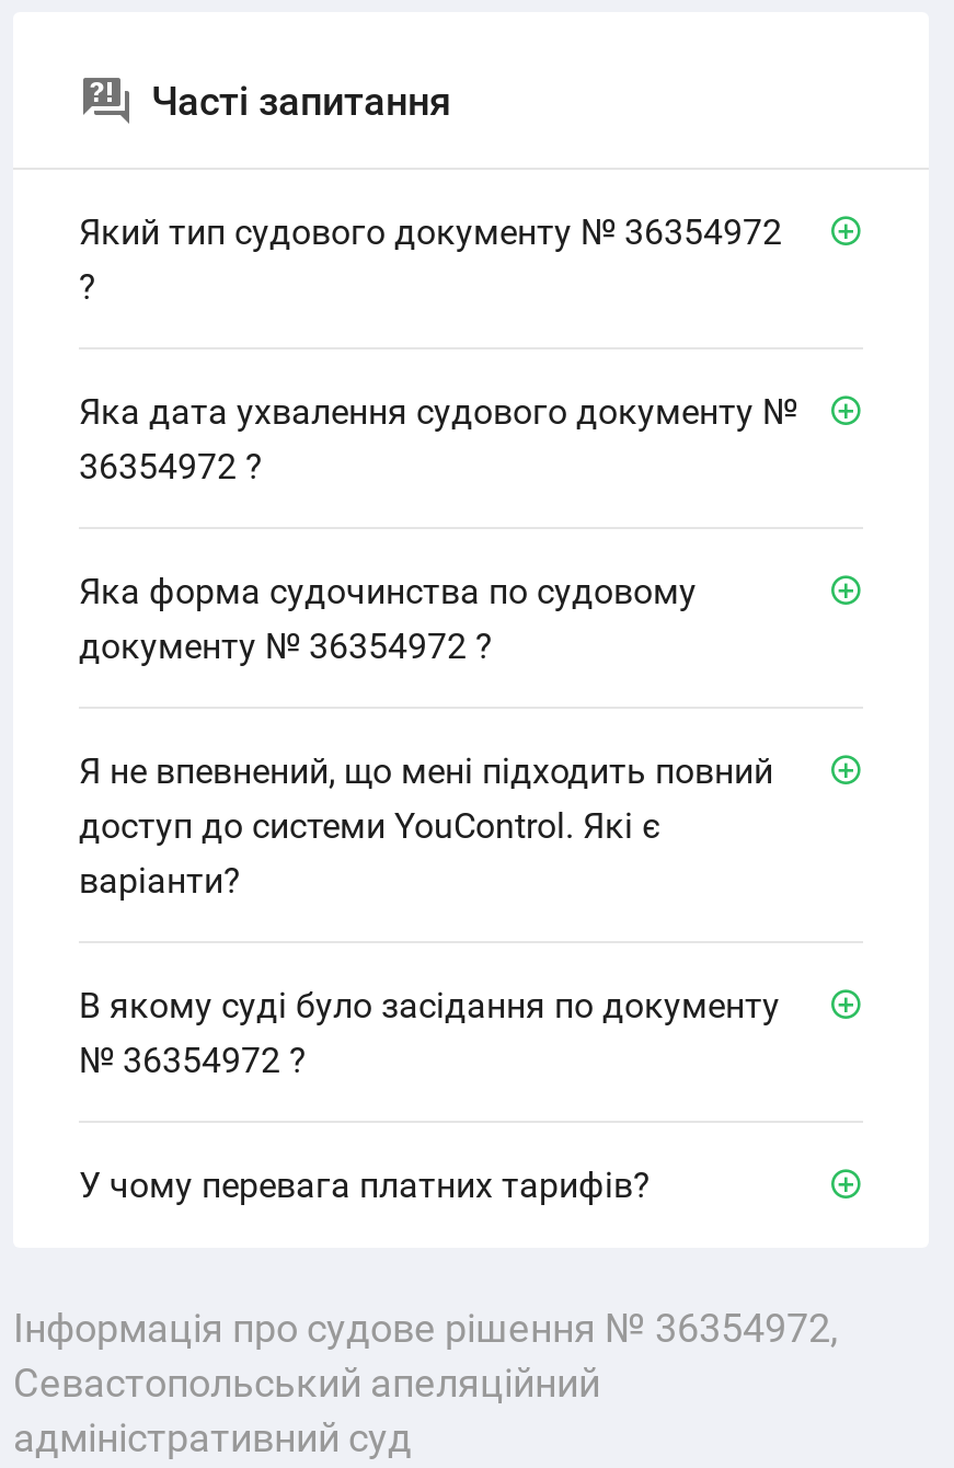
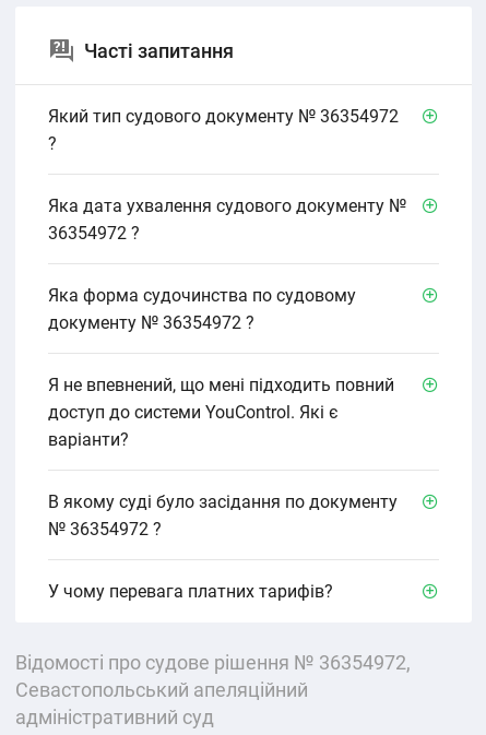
[13,1304,839,1350] Інформація про судове рішення № 36354972, -> [15,650,411,673] Відомості про судове рішення № 36354972,

